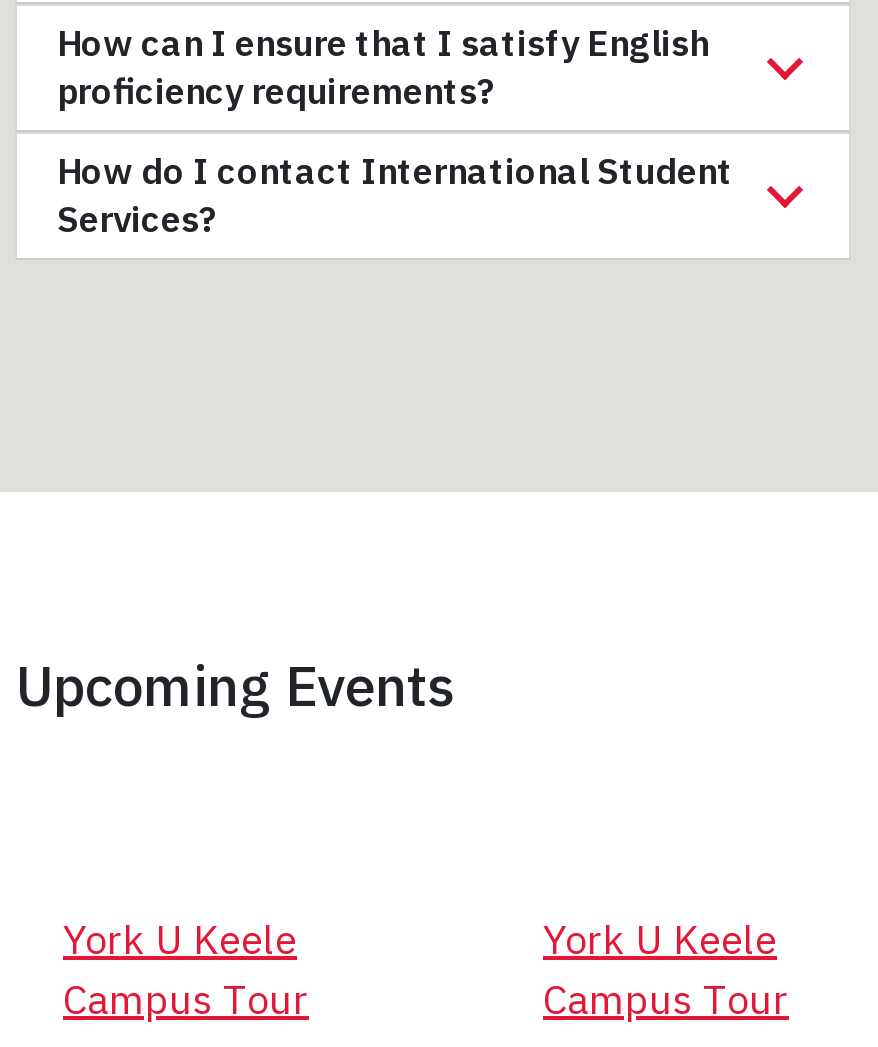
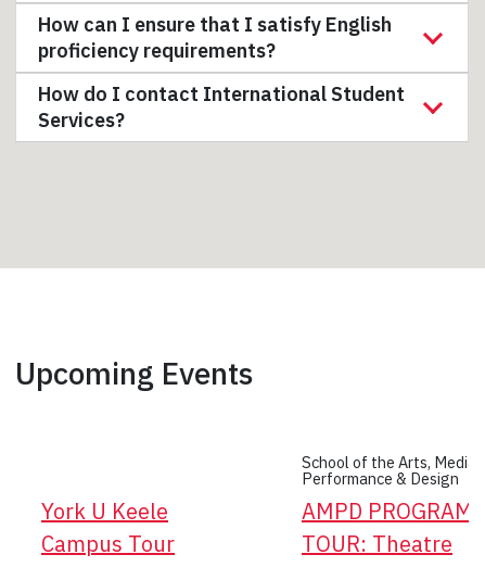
[543,912,789,1026] York U Keele | Campus Tour -> [302,452,480,558] School of the Arts, Media, | Performance & Design | AMPD PROGRAM | TOUR: Theatre

